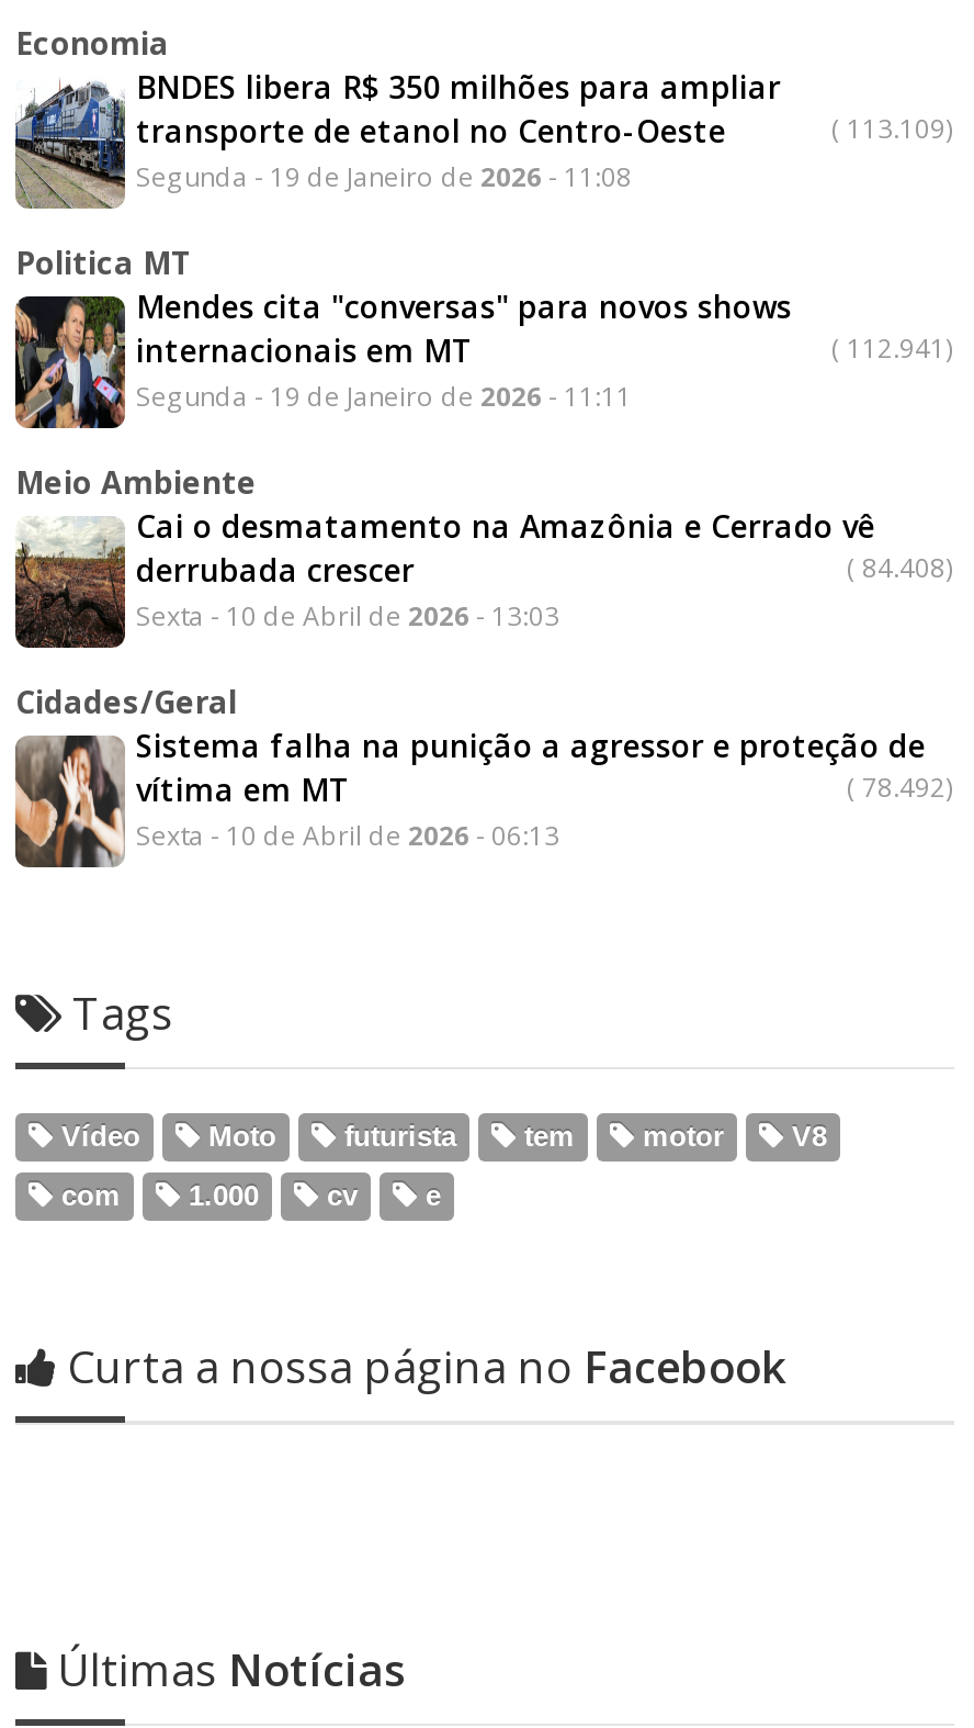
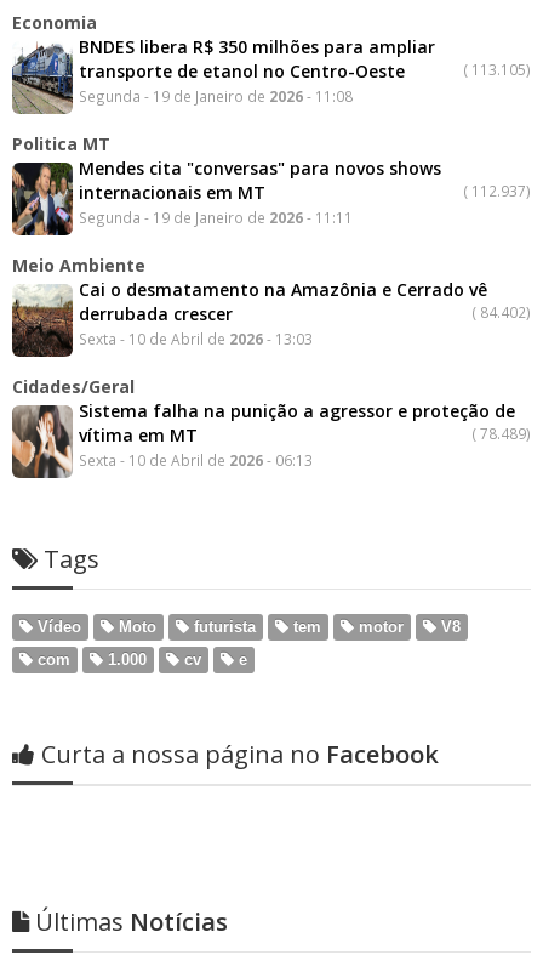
[831,109,954,144] (113.109) -> [463,59,531,79] (113.105)
[831,329,954,364] (112.941) -> [463,181,531,200] (112.937)
[847,548,954,584] (84.408) -> [471,302,531,321] (84.402)
[847,768,954,803] (78.492) -> [471,423,531,443] (78.489)

